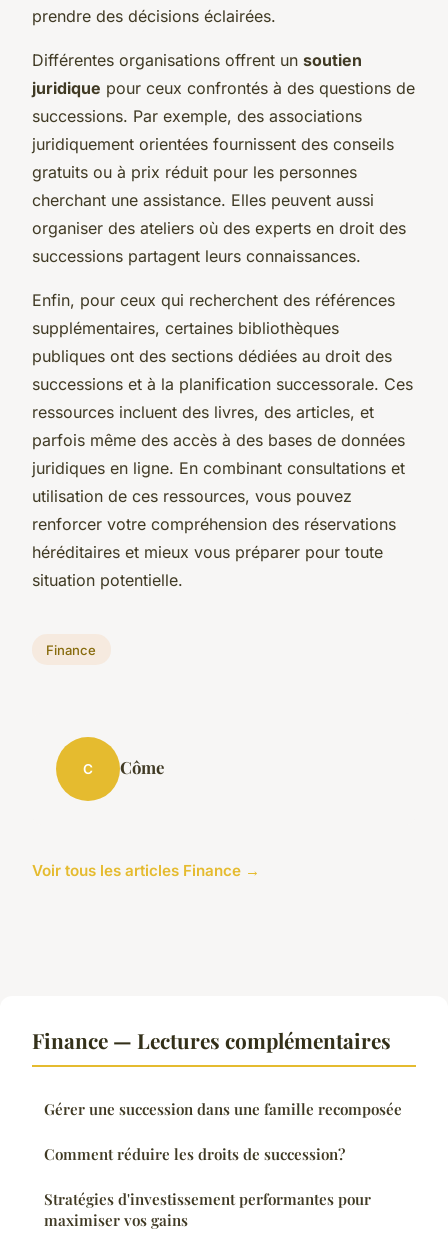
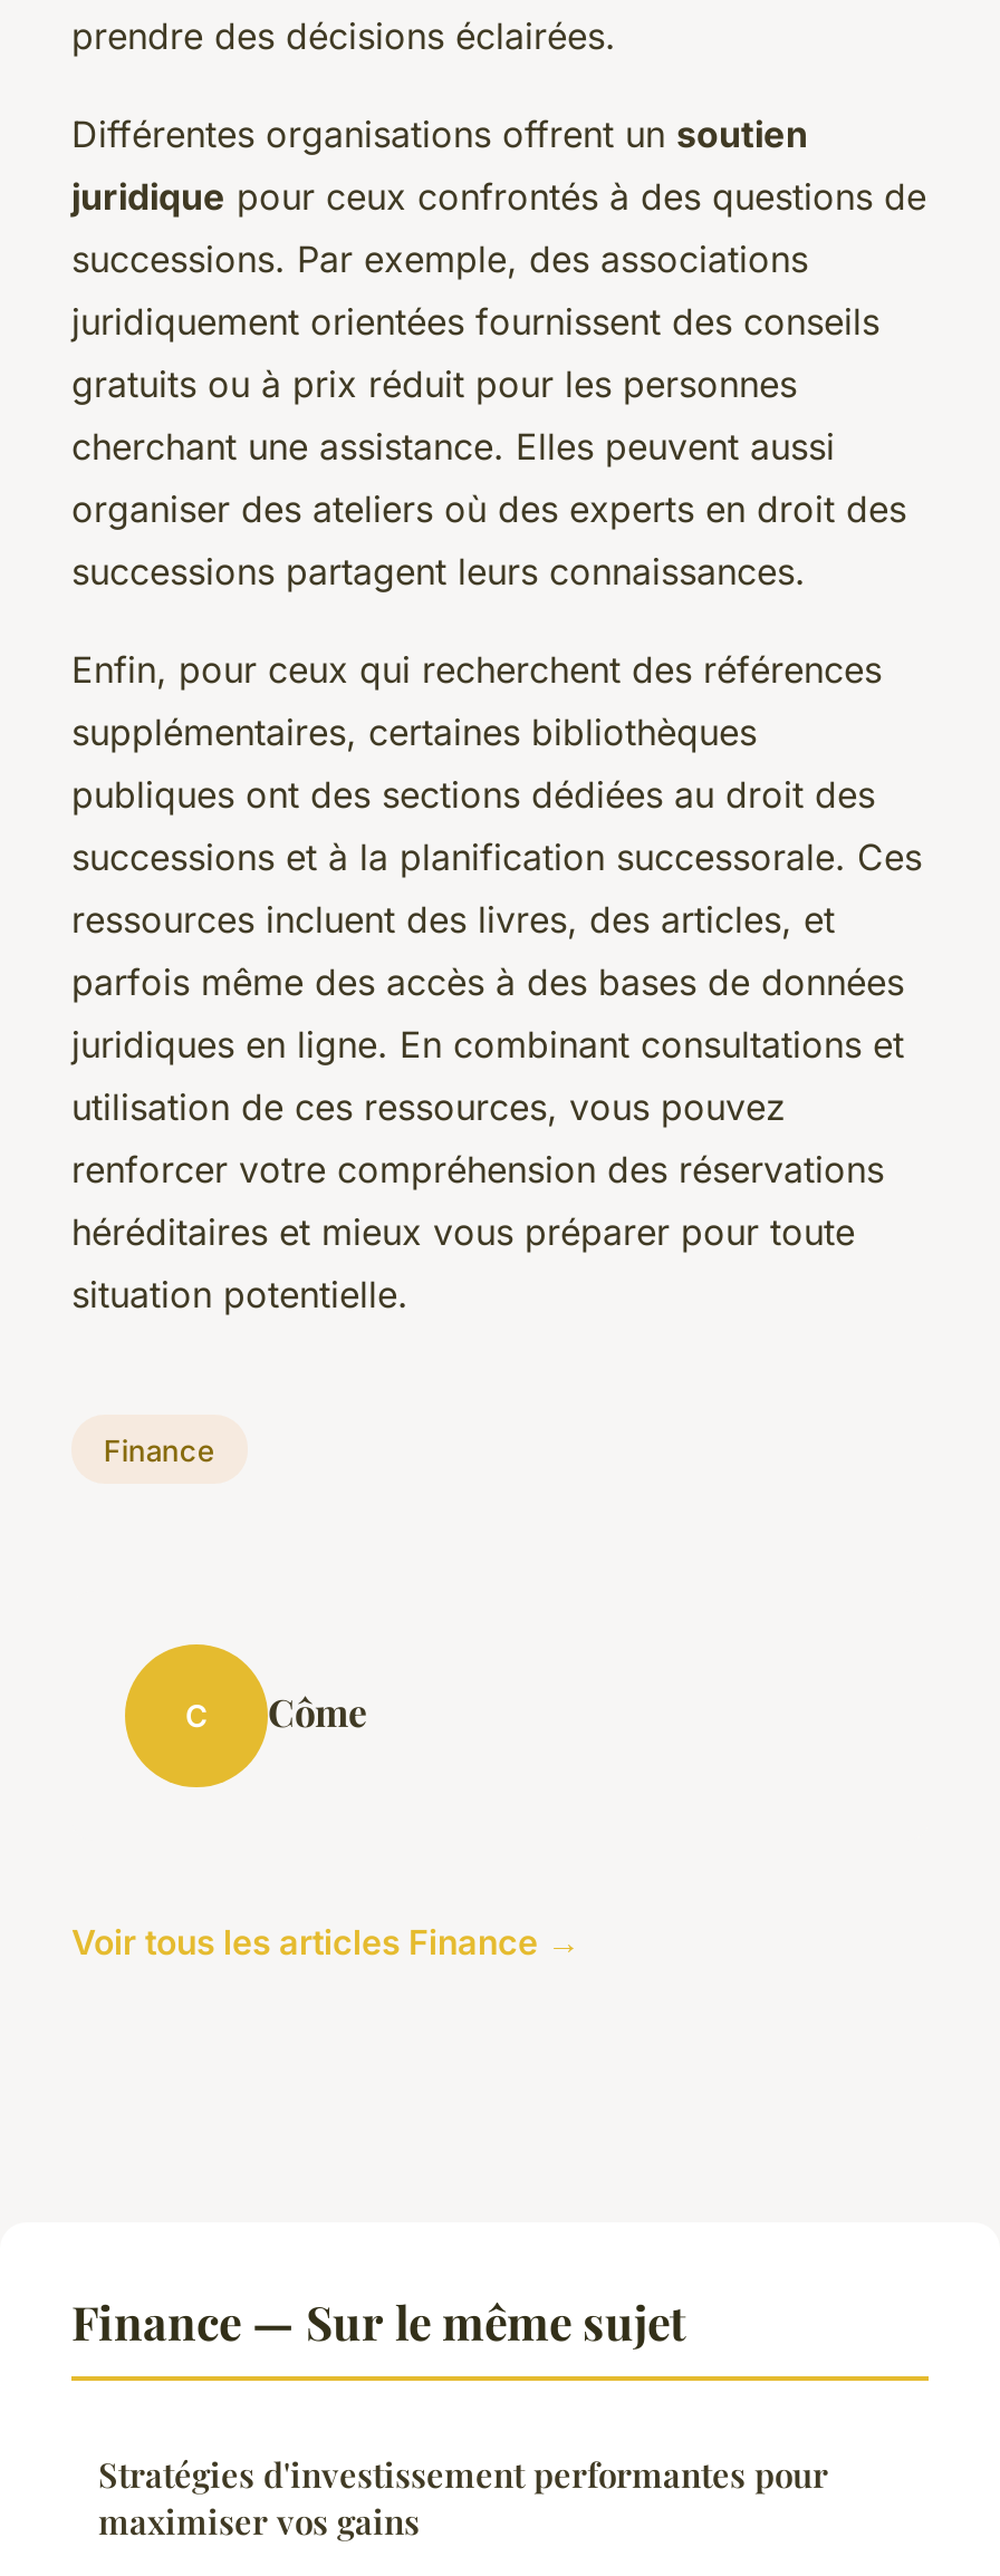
[32,1026,402,1164] Finance — Lectures complémentaires | Gérer une succession dans une famille recomposée | Comment réduire les droits de succession? -> [71,2290,685,2353] Finance — Sur le même sujet

